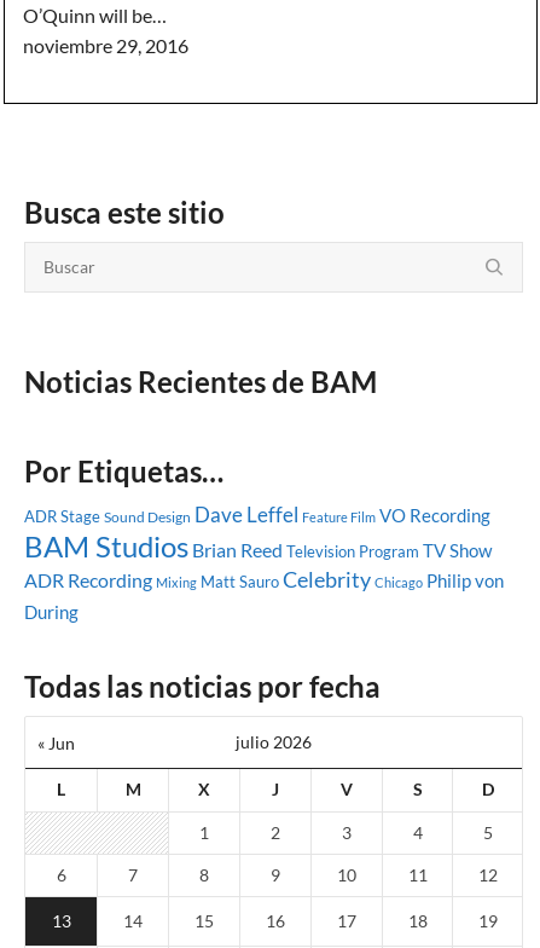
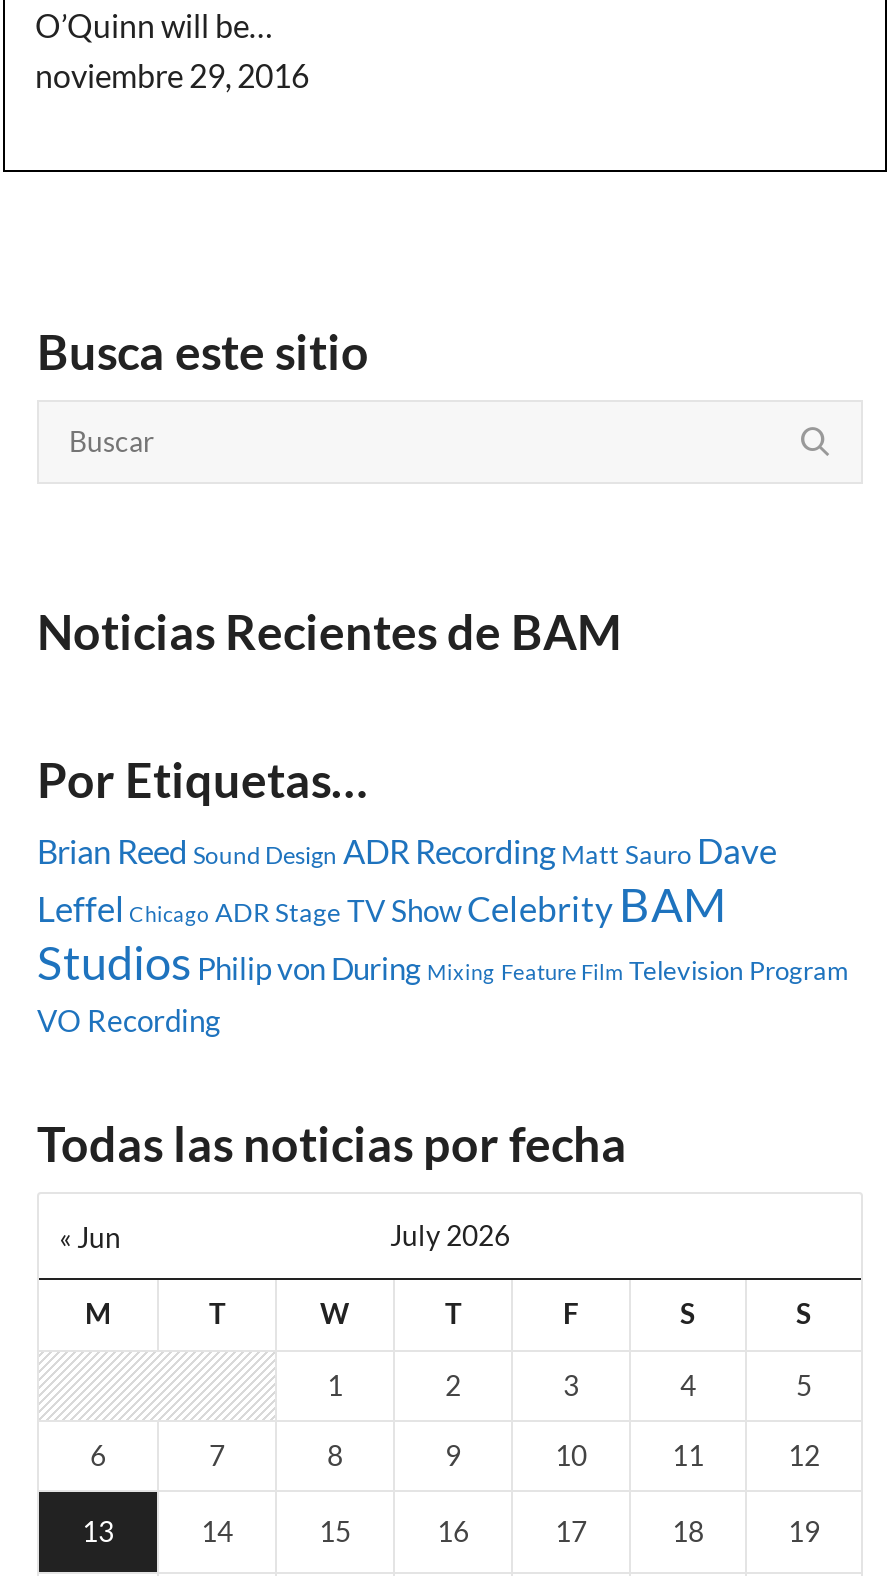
[24,502,504,623] ADR Stage Sound Design Dave Leffel Feature Film VO Recording | BAM Studios Brian Reed Television Program TV Show | ADR Recording Mixing Matt Sauro Celebrity Chicago Philip von | During -> [37,830,849,1038] Brian Reed Sound Design ADR Recording Matt Sauro Dave | Leffel Chicago ADR Stage TV Show Celebrity BAM | Studios Philip von During Mixing Feature Film Television Program | VO Recording
[57,732,312,799] julio 2026 | L -> [390,1218,510,1252] July 2026
[198,779,353,799] X | J | V -> [209,1296,579,1330] T | W | T | F
[481,779,493,799] D -> [796,1296,812,1330] S

